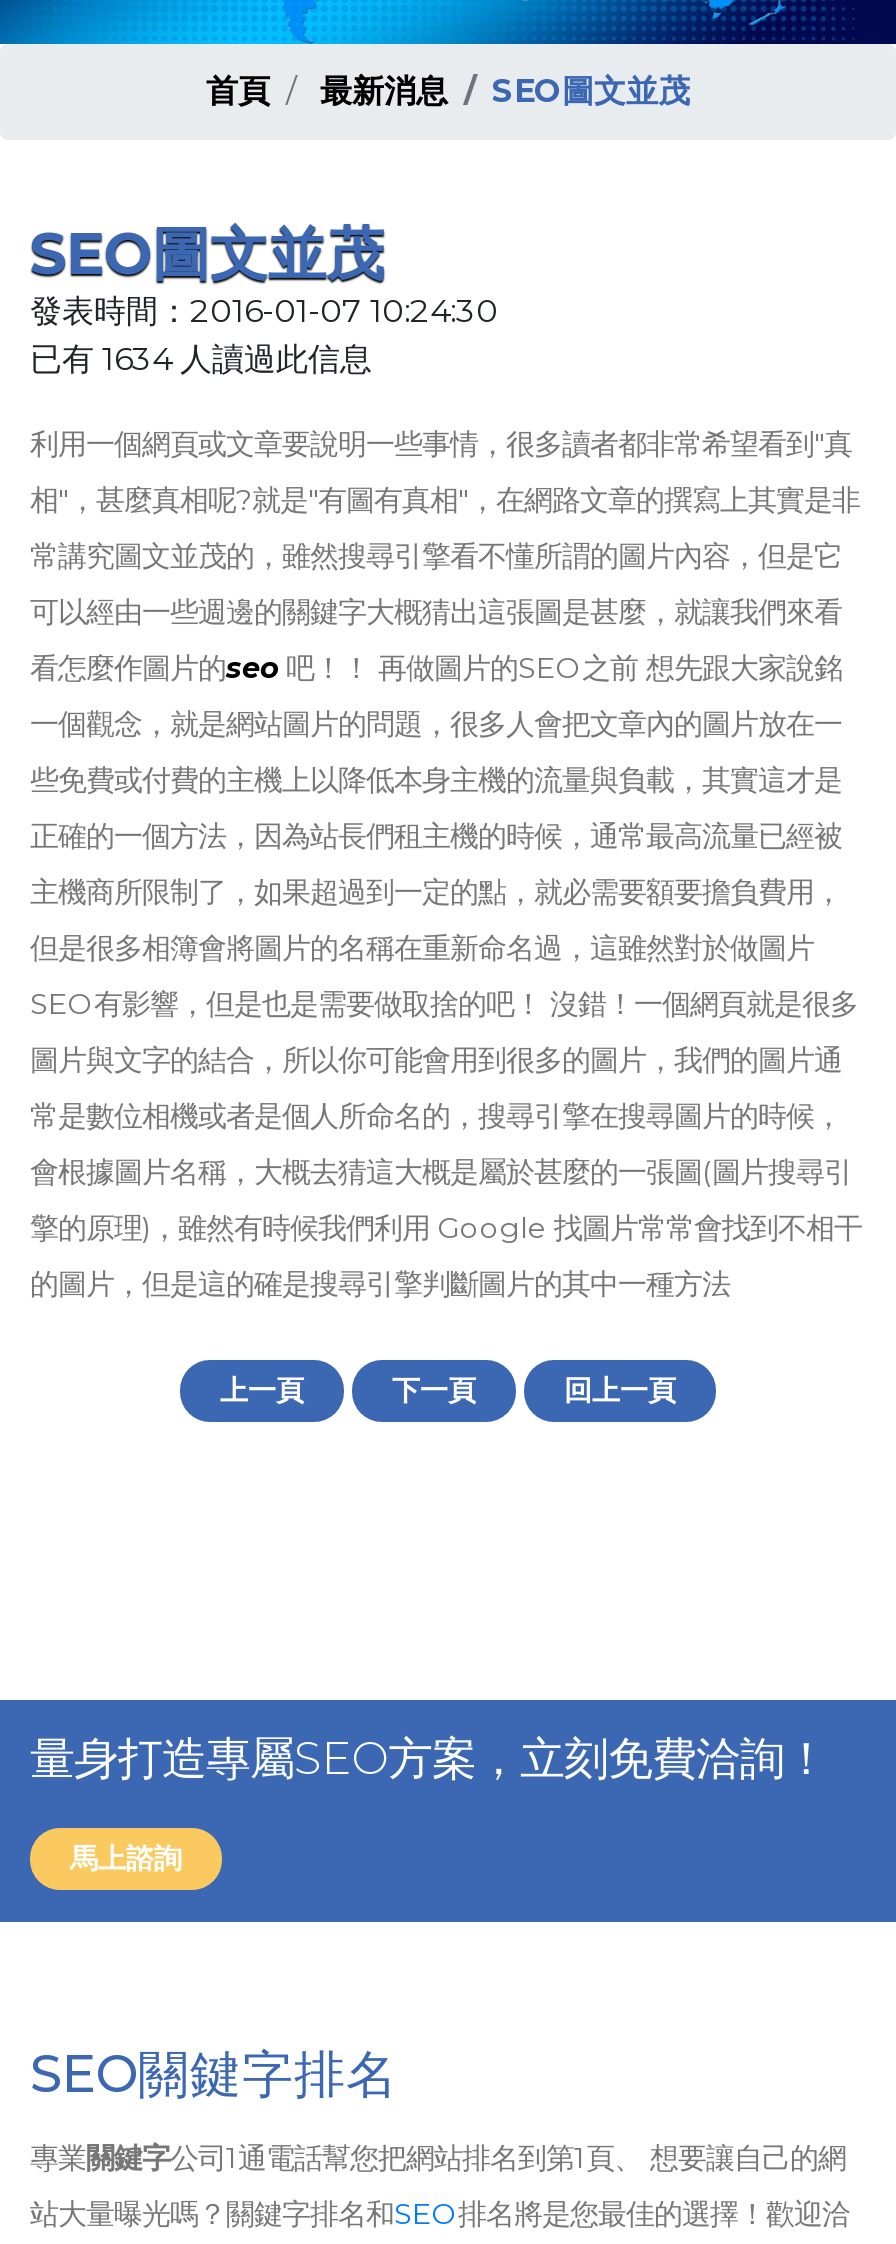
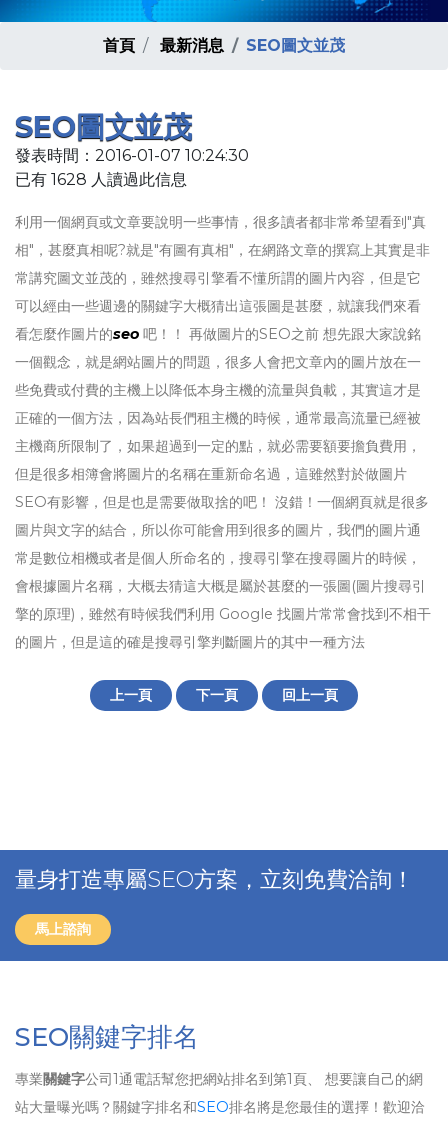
[30,340,372,378] 已有 1634 人讀過此信息 -> [15,170,187,189] 已有 1628 人讀過此信息

